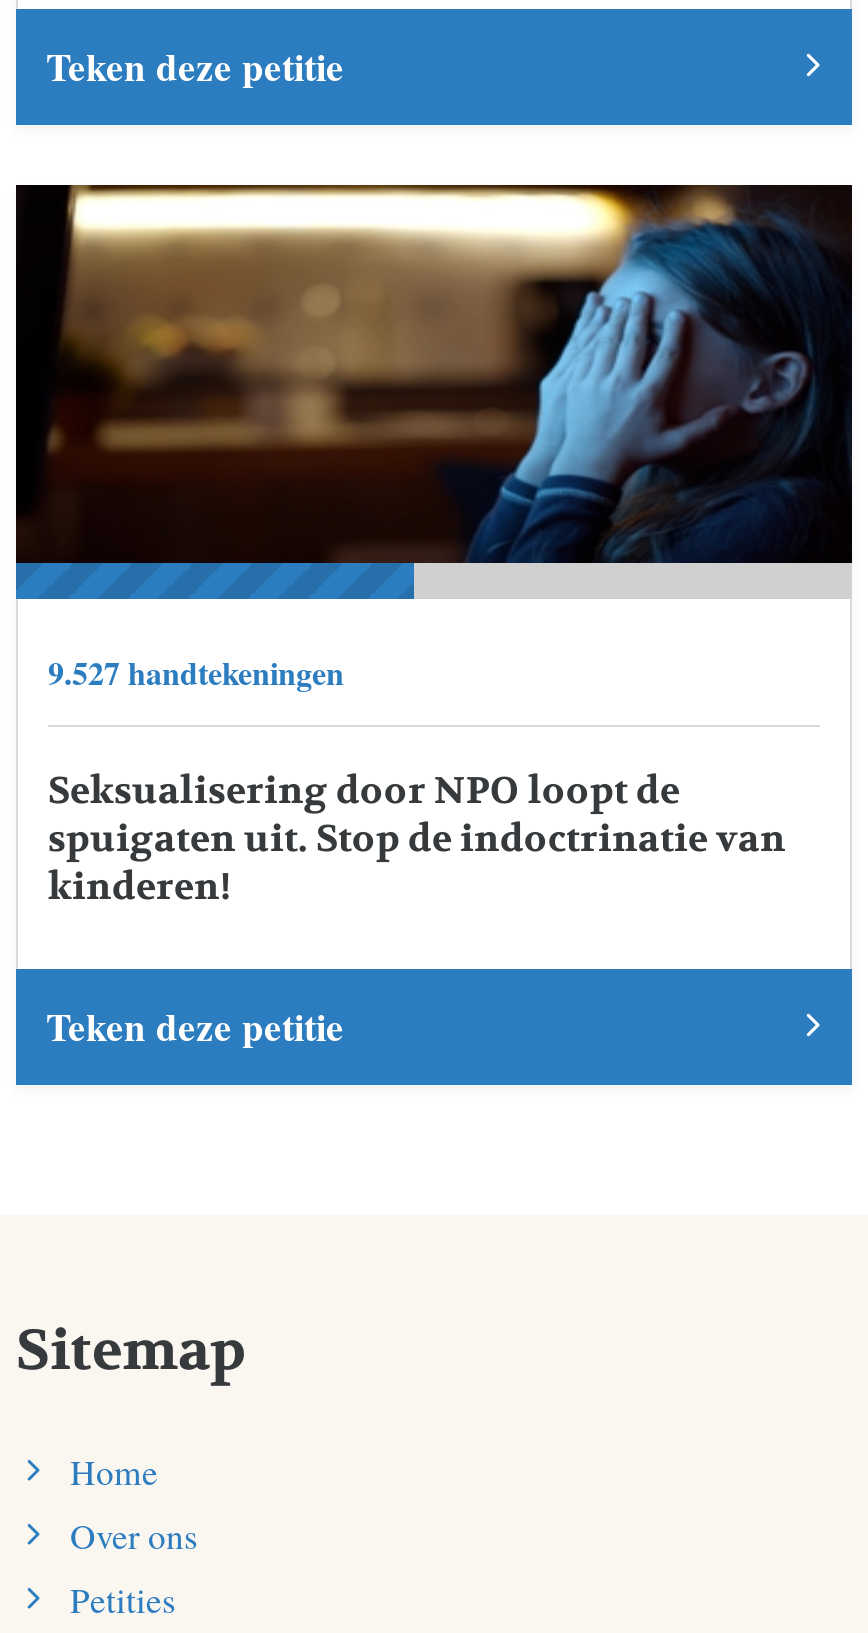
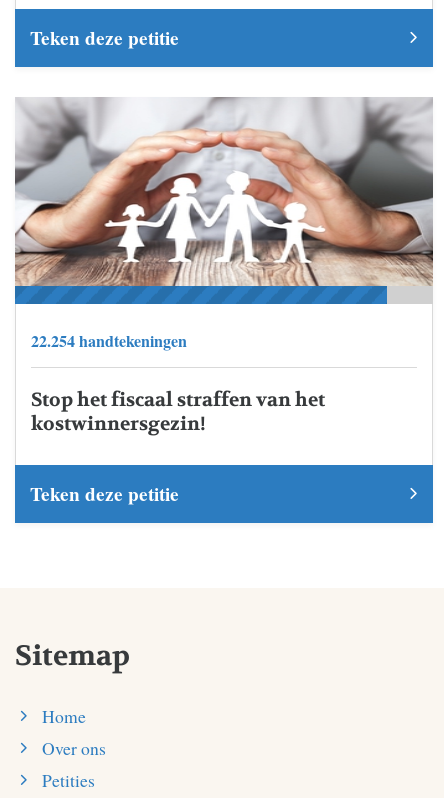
[14,183,854,696] [image] | 9.527 handtekeningen -> [14,97,434,352] [image] | 22.254 handtekeningen
[48,768,786,912] Seksualisering door NPO loopt de | spuigaten uit. Stop de indoctrinatie van | kinderen! -> [31,388,325,436] Stop het fiscaal straffen van het | kostwinnersgezin!

